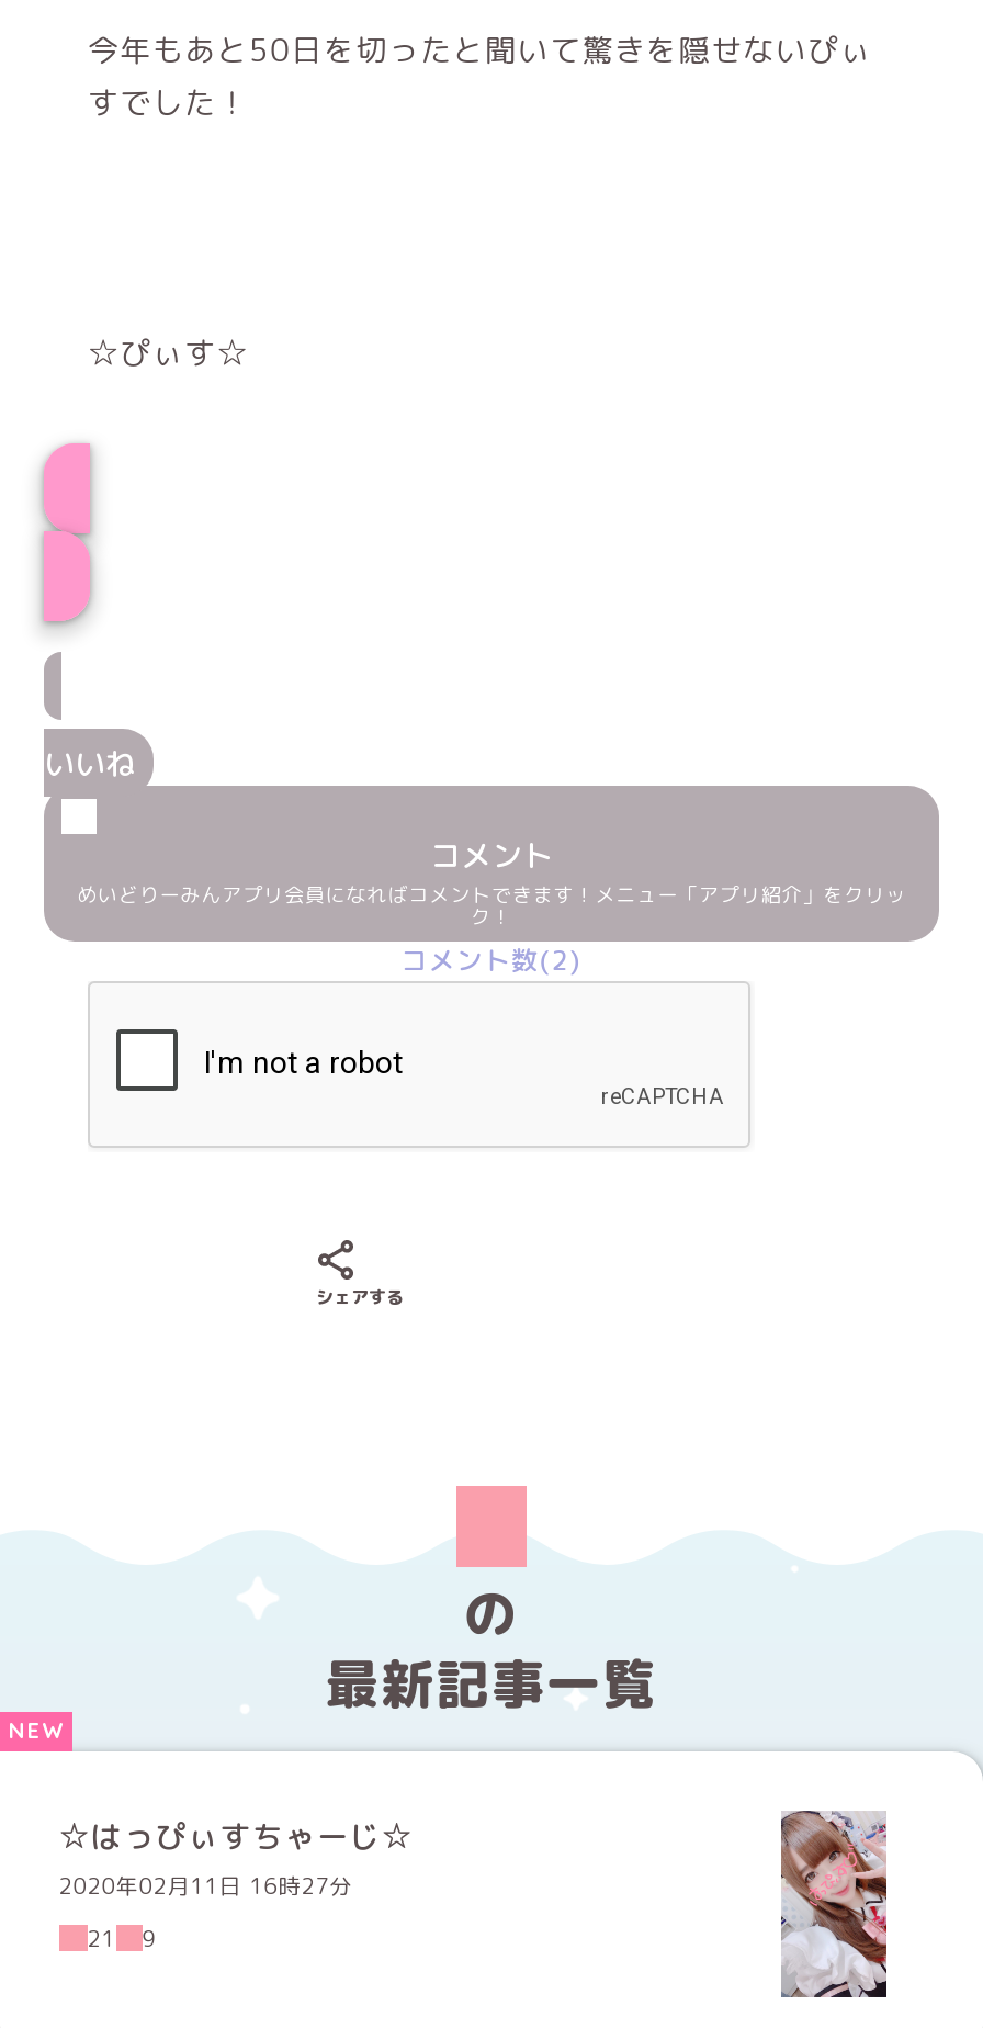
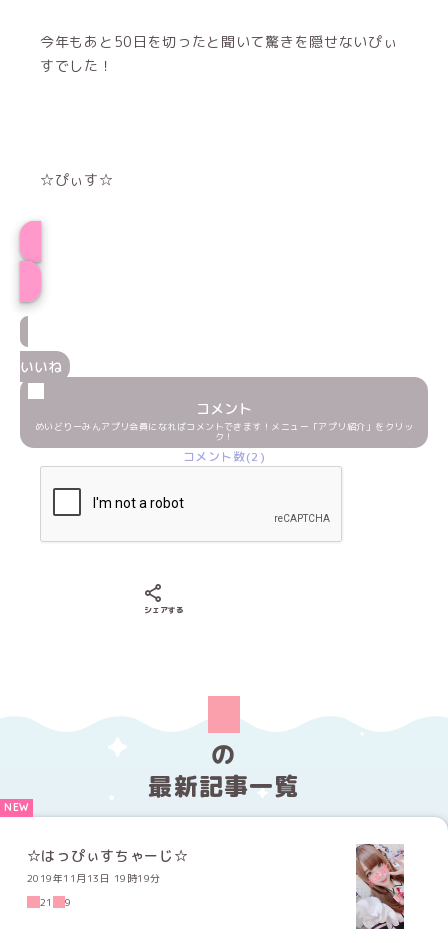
[59,1870,353,1900] 2020年02月11日 16時27分 -> [27,871,161,885] 2019年11月13日 19時19分

